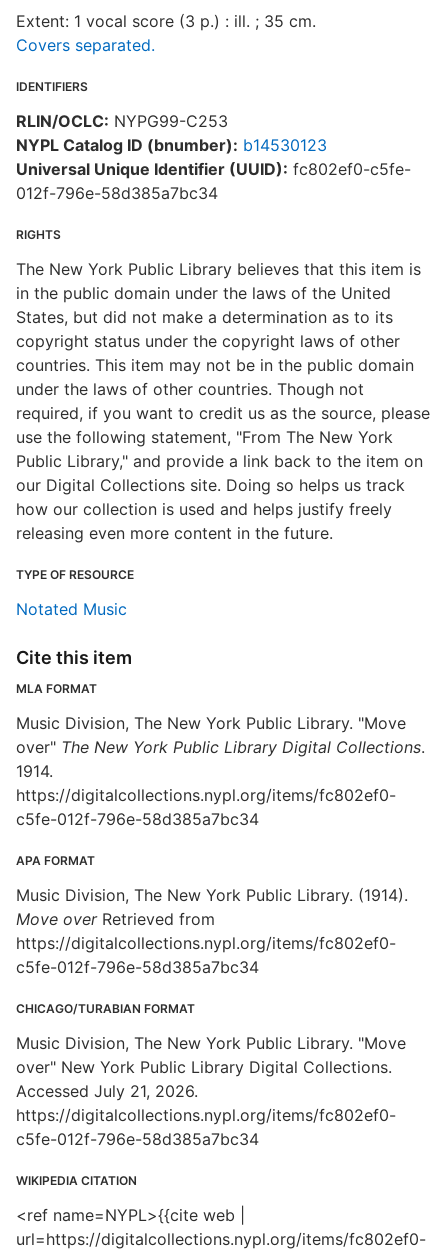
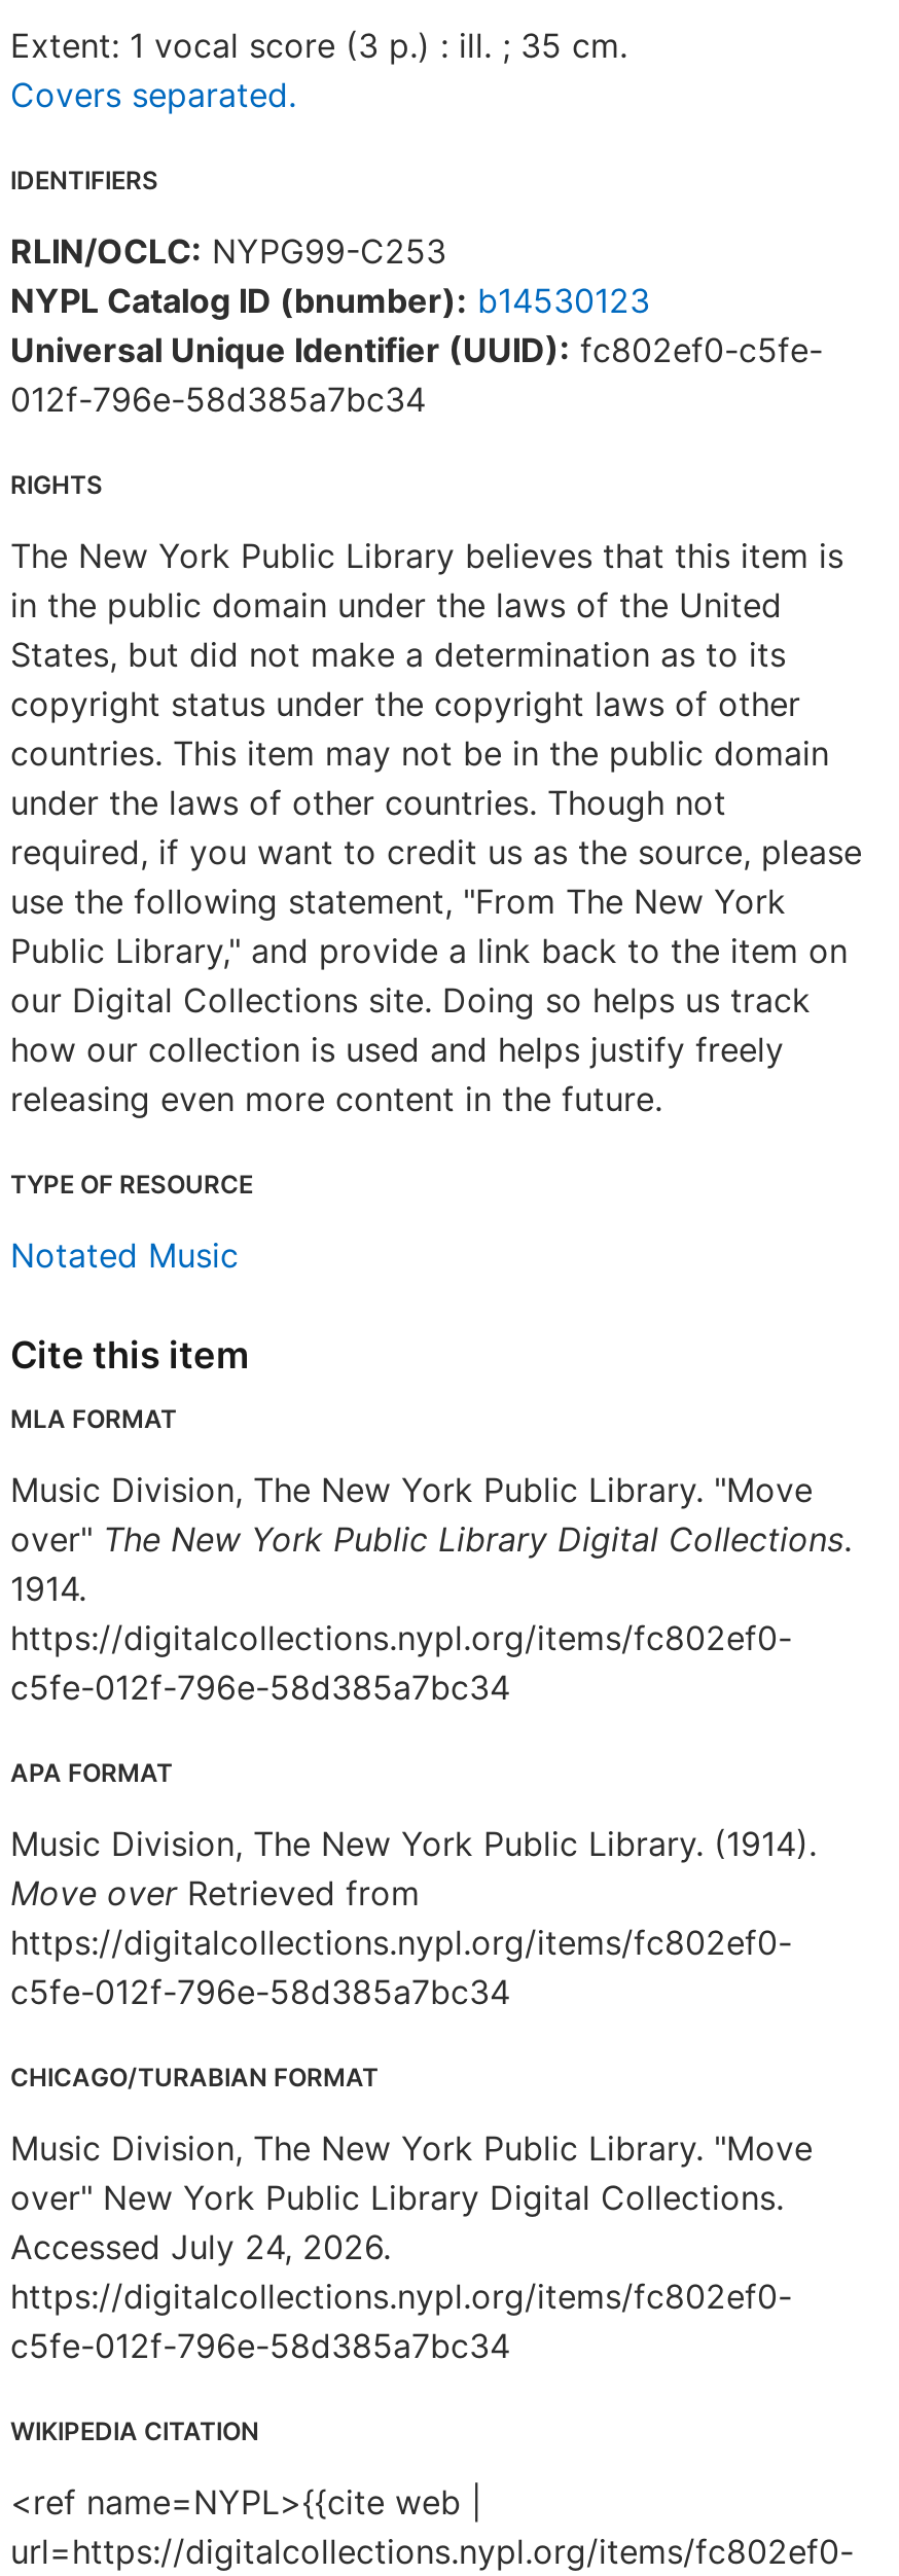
[16,1081,198,1101] Accessed July 21, 2026. -> [10,2226,391,2267] Accessed July 24, 2026.

